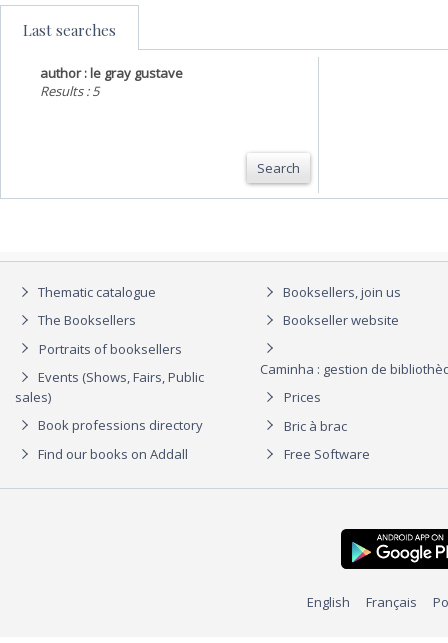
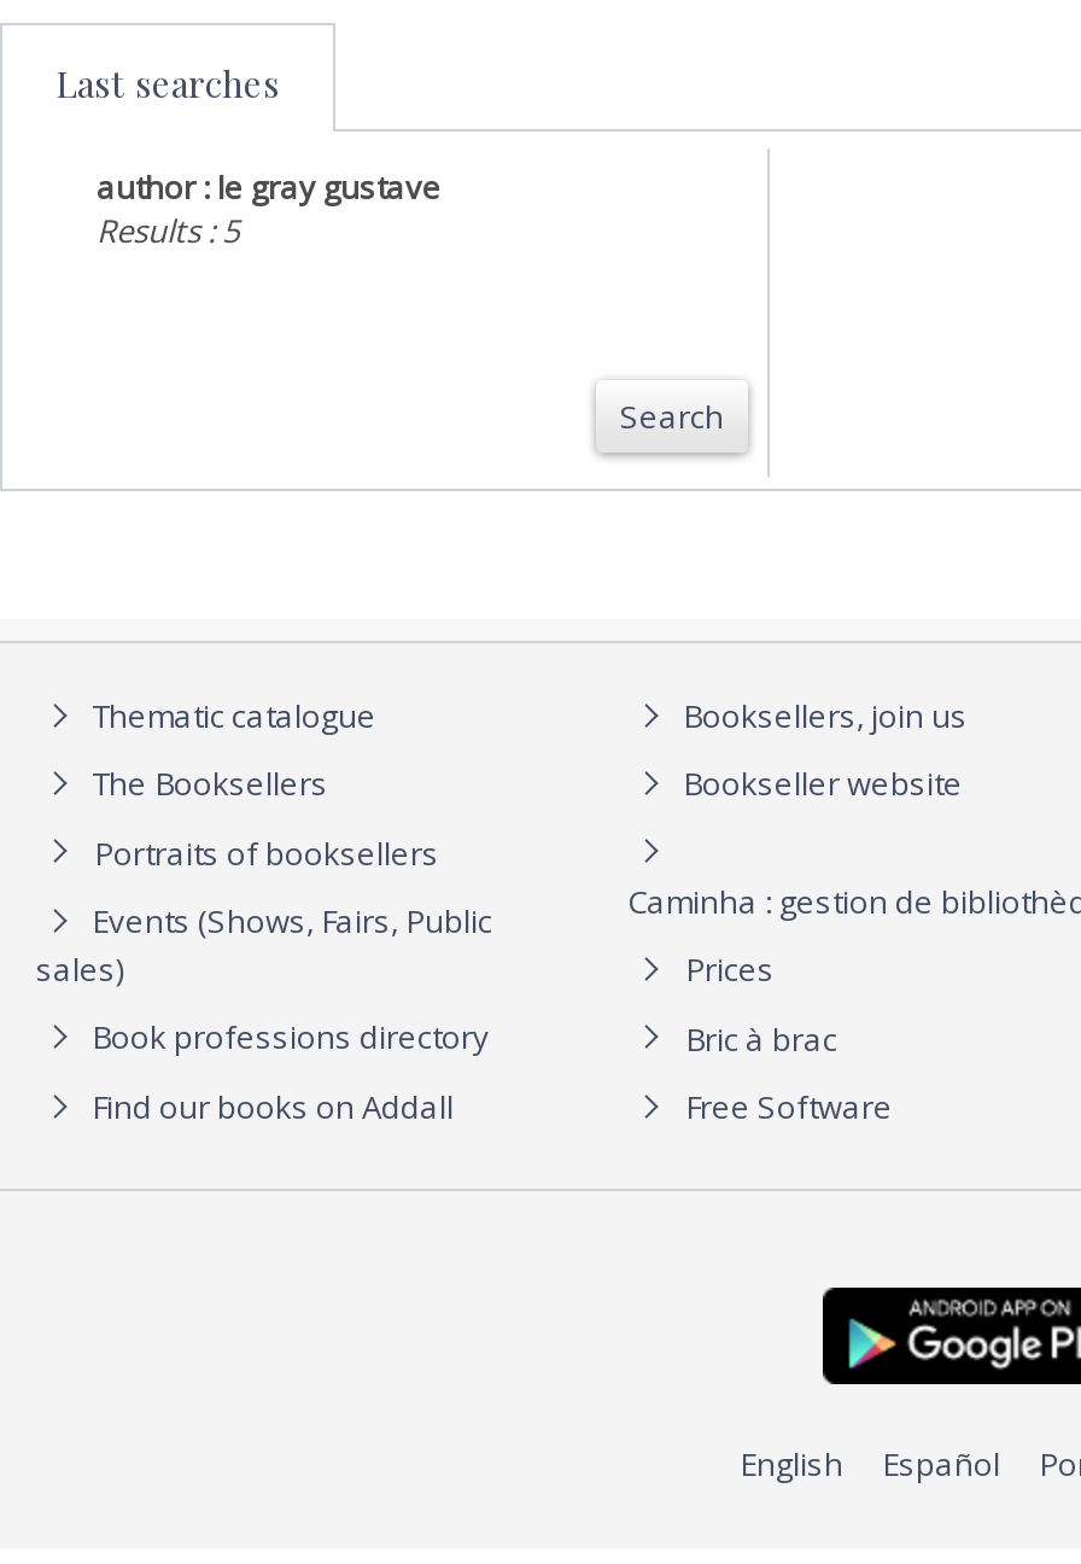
[365,593,416,611] Français -> [882,1443,1000,1487] Español

